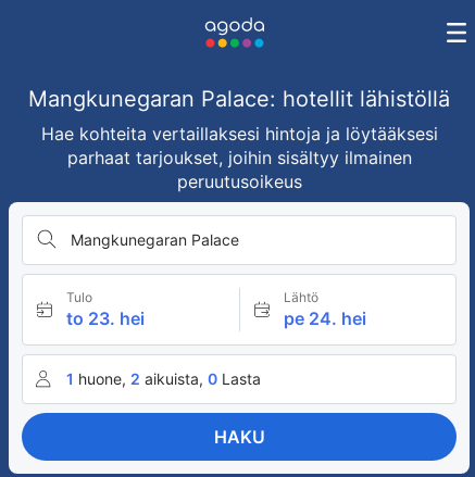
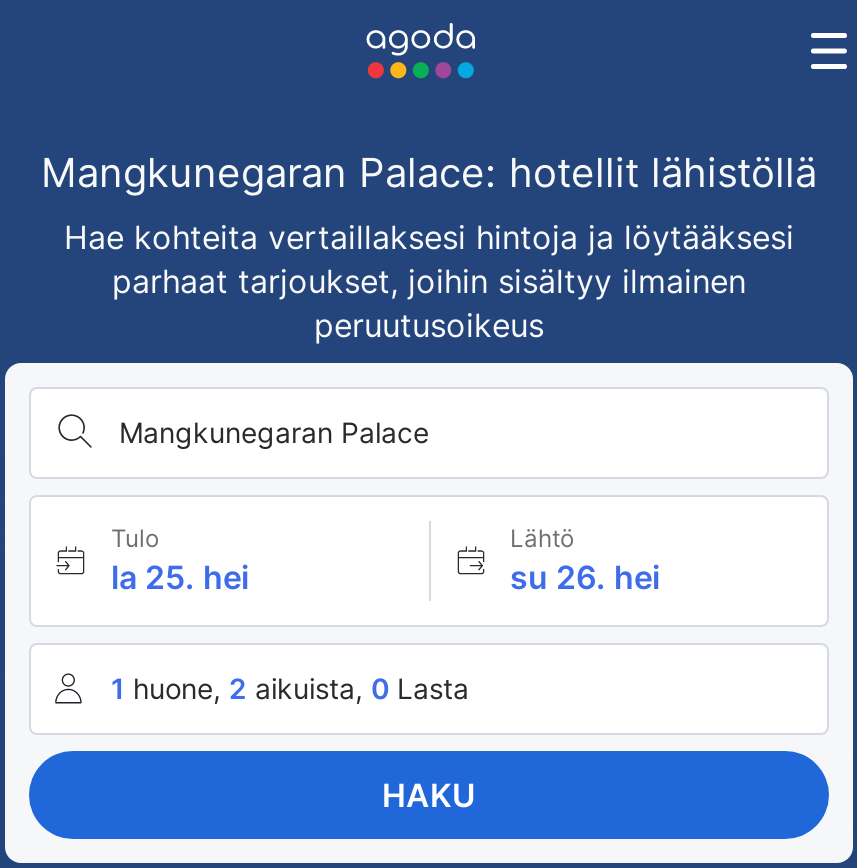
[66,307,145,329] to 23. hei -> [111,557,249,597] la 25. hei
[283,307,366,329] pe 24. hei -> [510,557,660,597] su 26. hei

